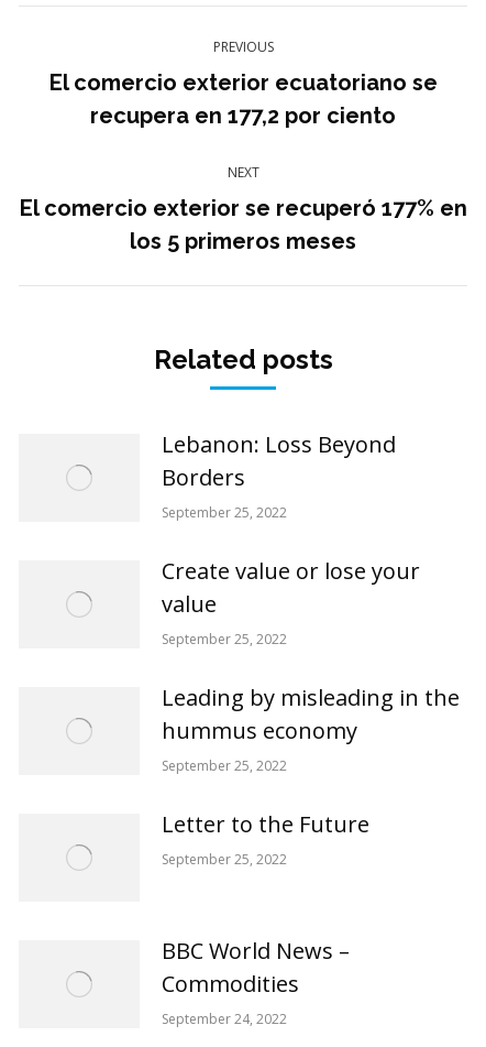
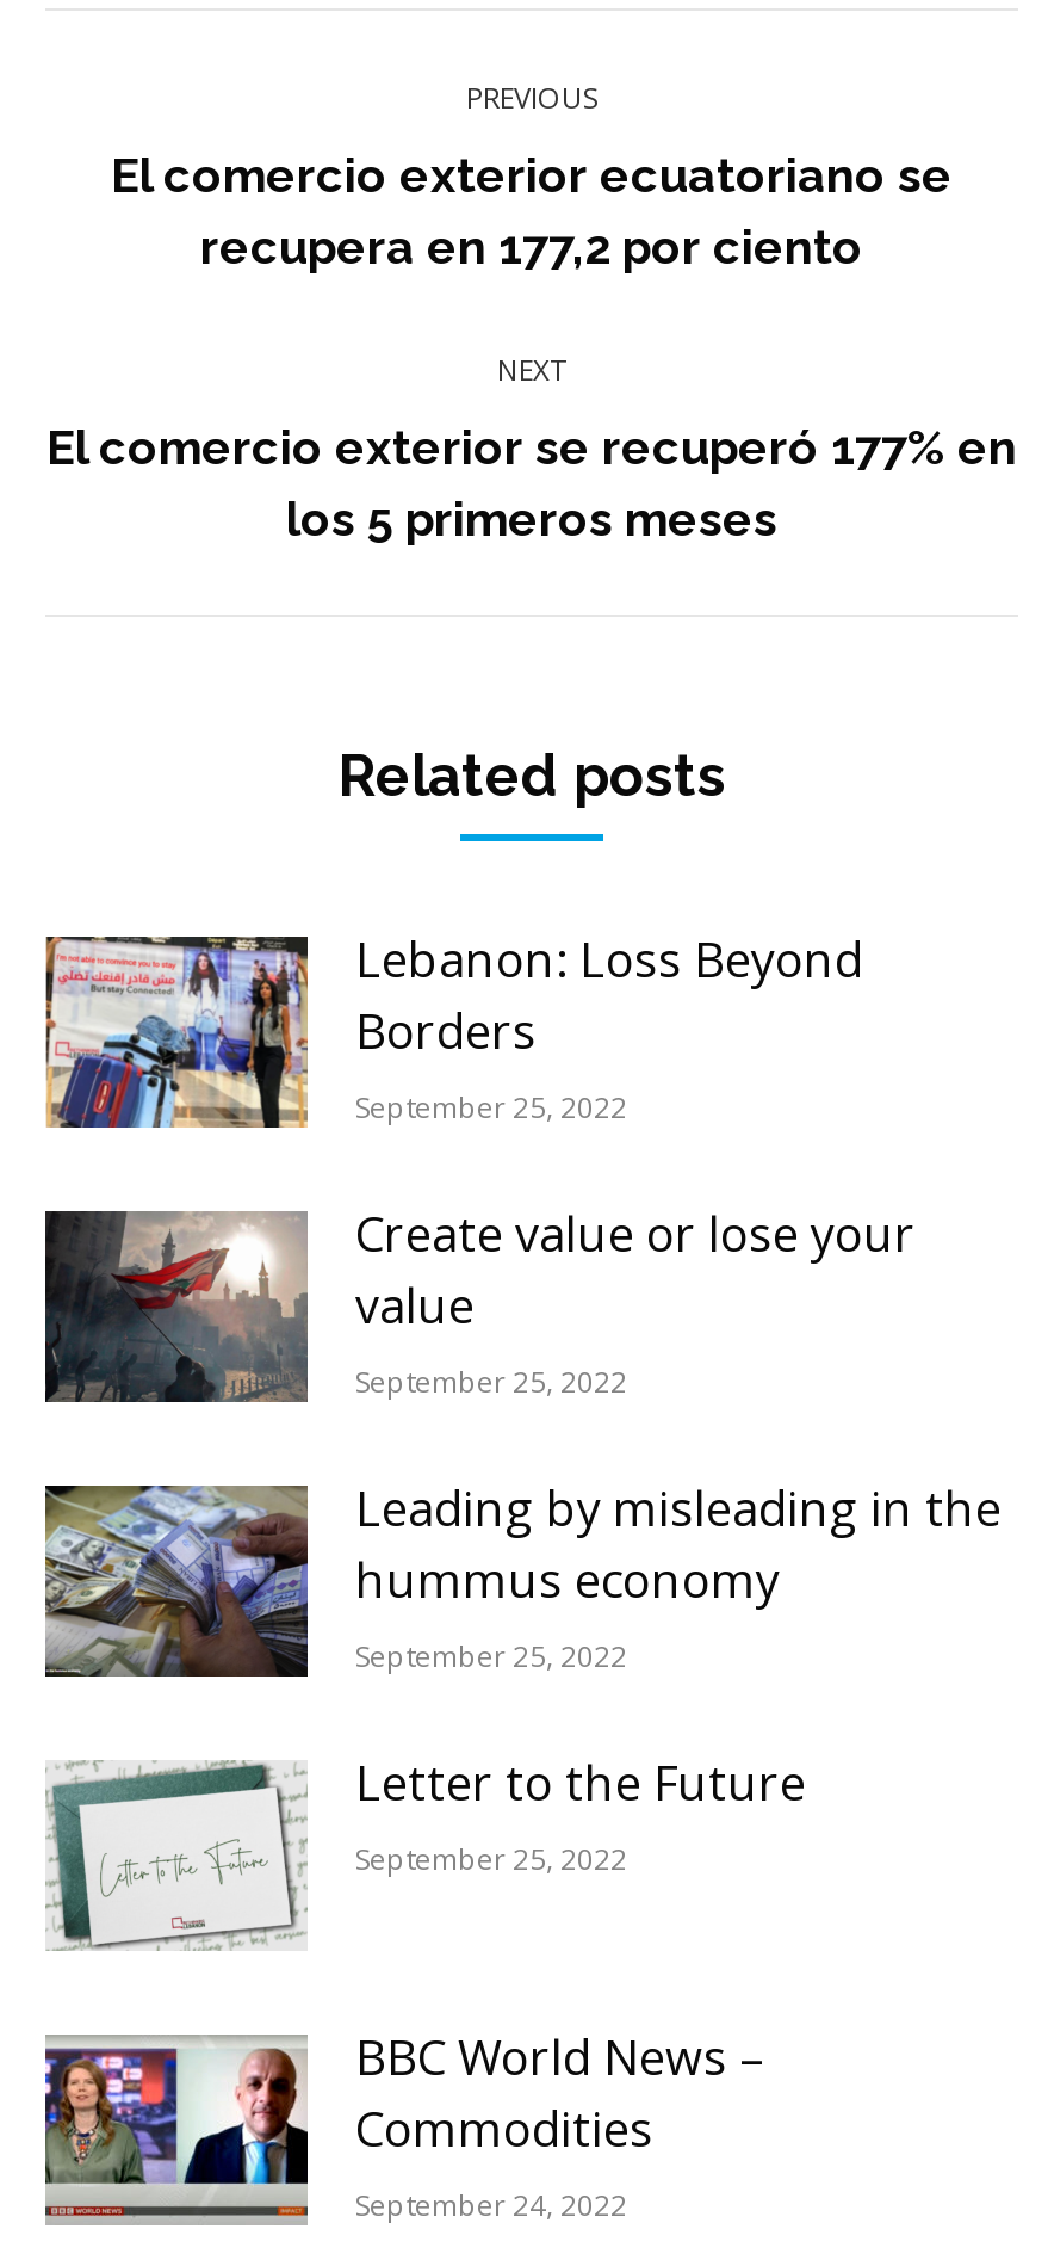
none -> [43,934,310,1130] [image]
none -> [43,1209,310,1404] [image]
none -> [43,1483,310,1679] [image]
none -> [45,1760,308,1951] [image]
none -> [43,2035,310,2225] [image]

